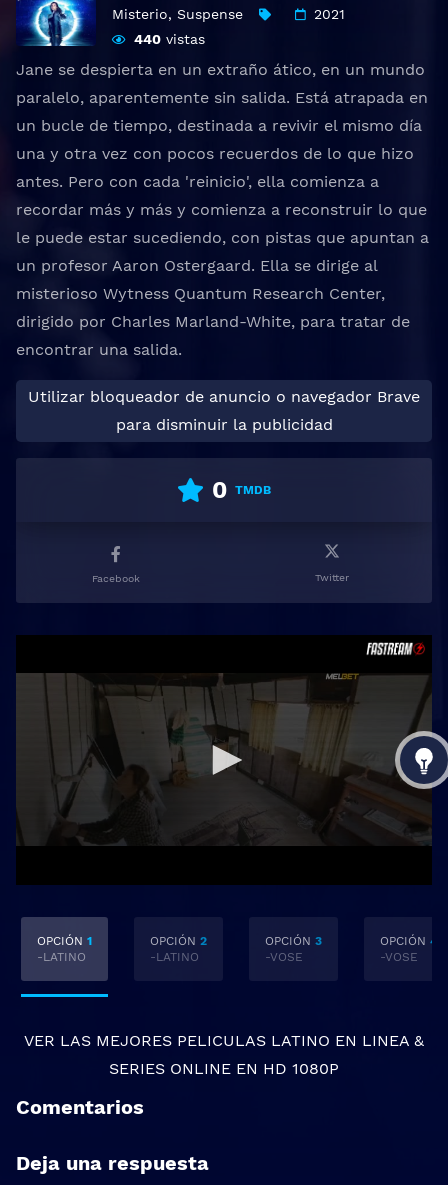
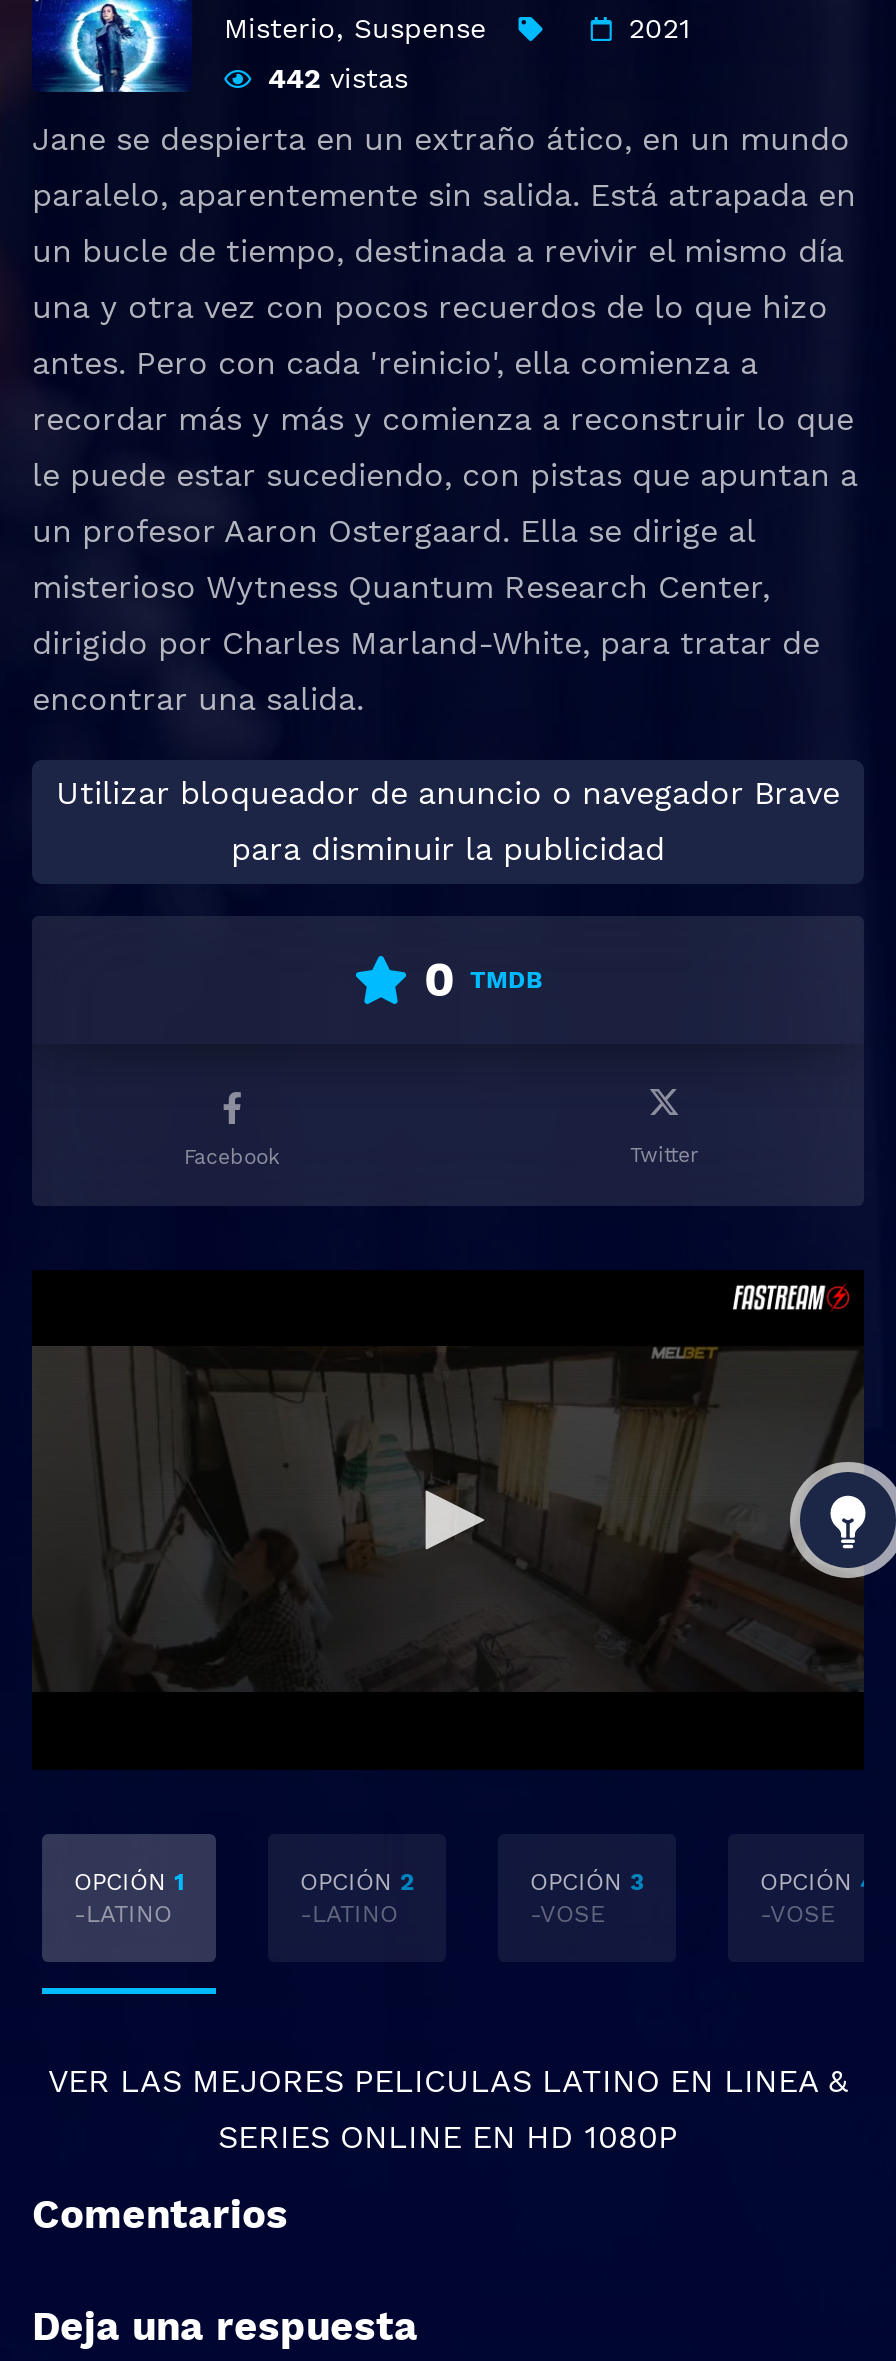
[134,31,205,47] 440 vistas -> [268,62,408,94] 442 vistas

